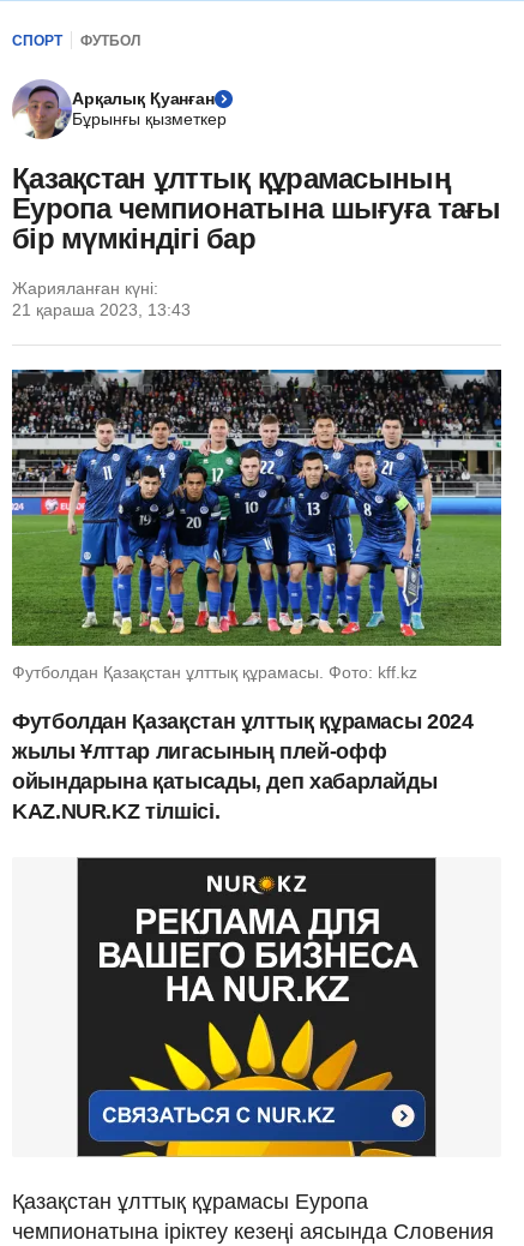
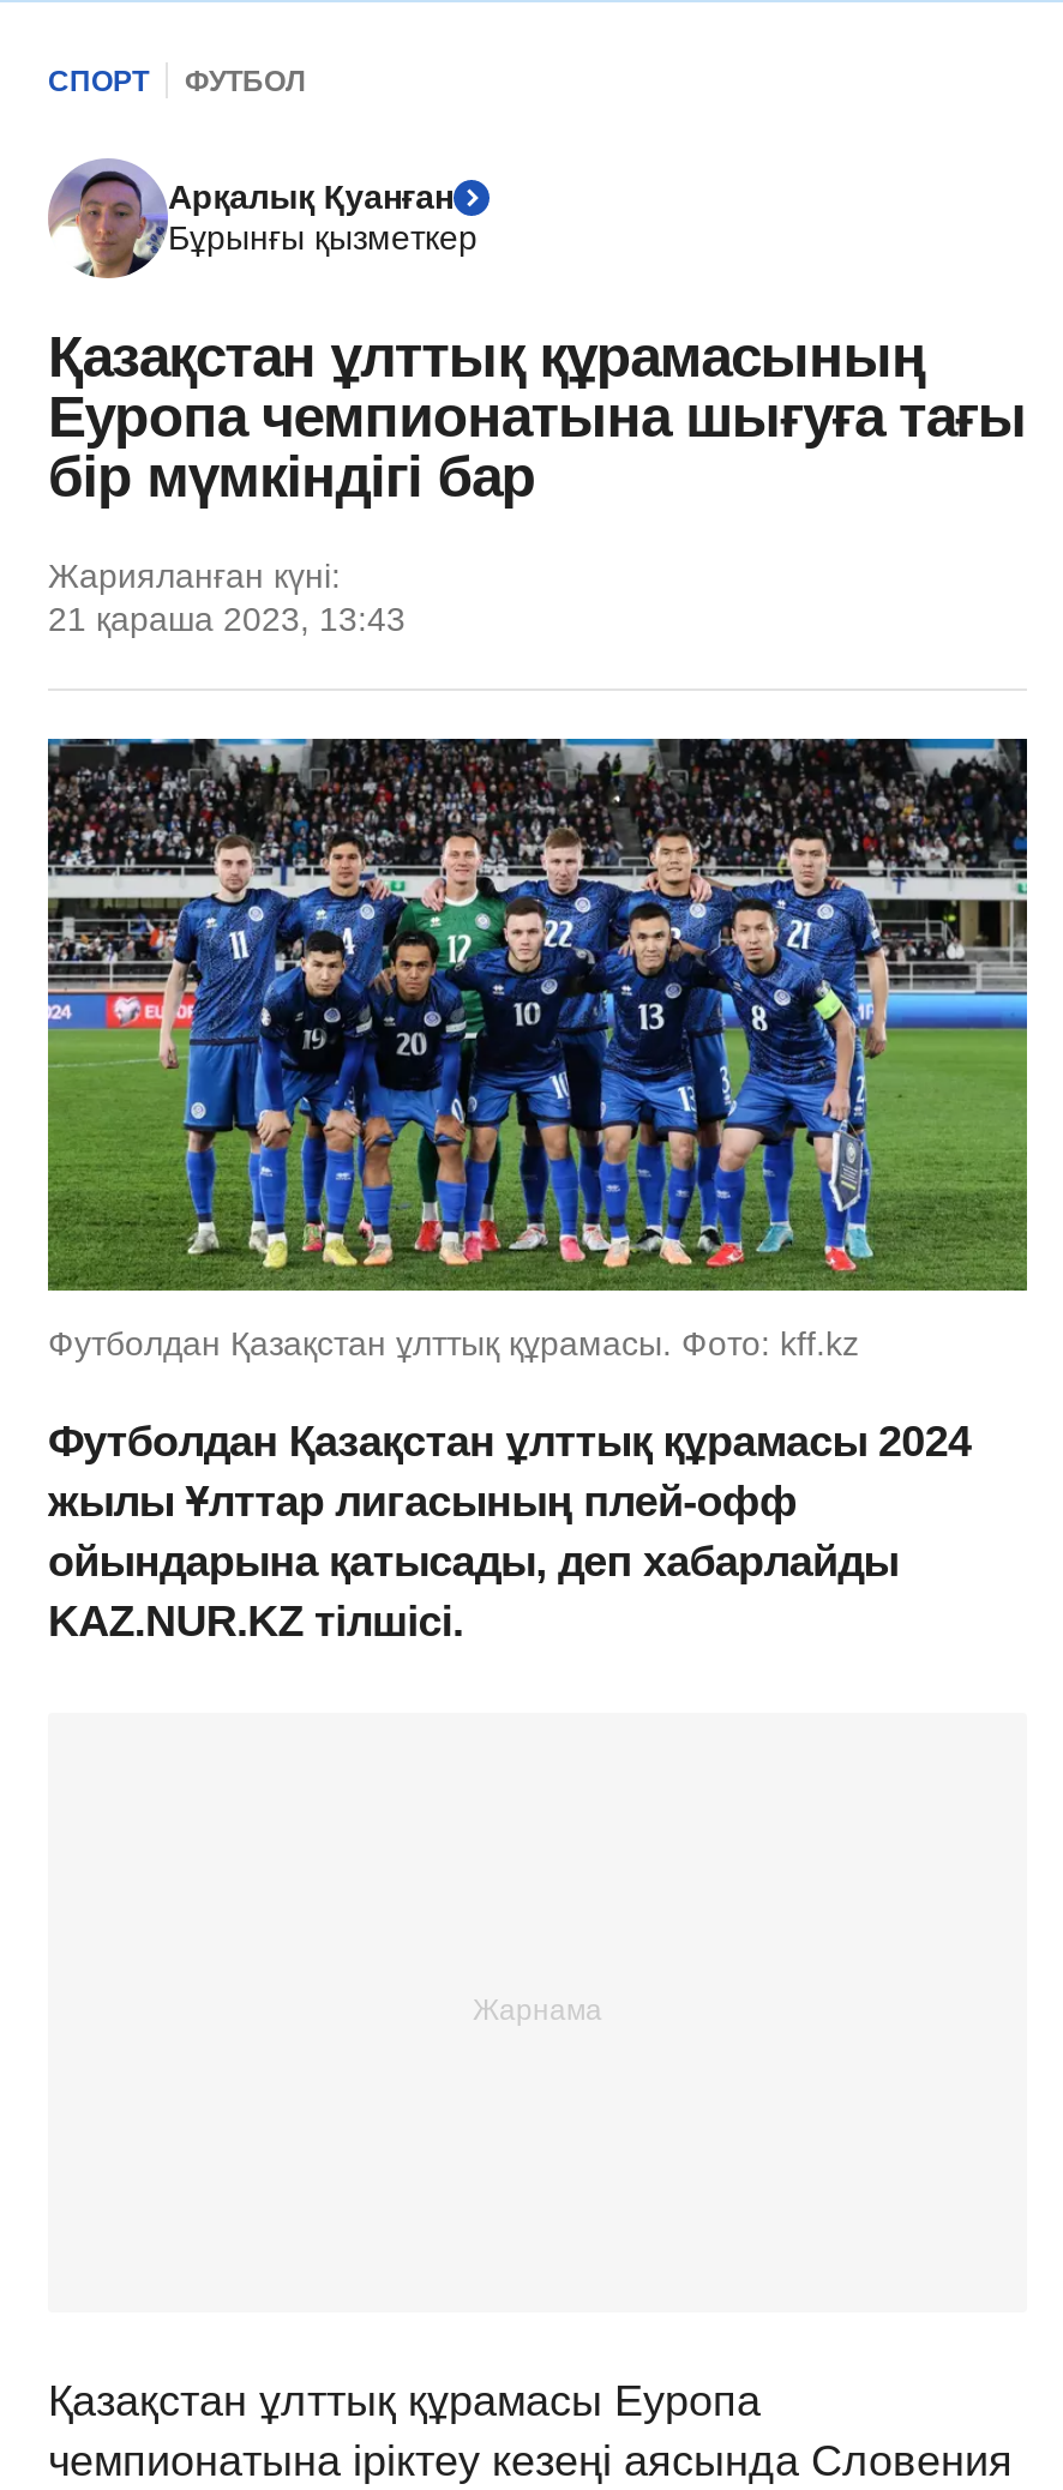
[76,857,438,1158] [image] -> none

